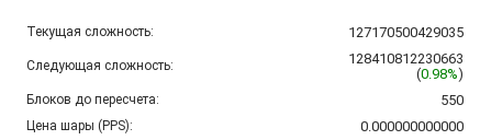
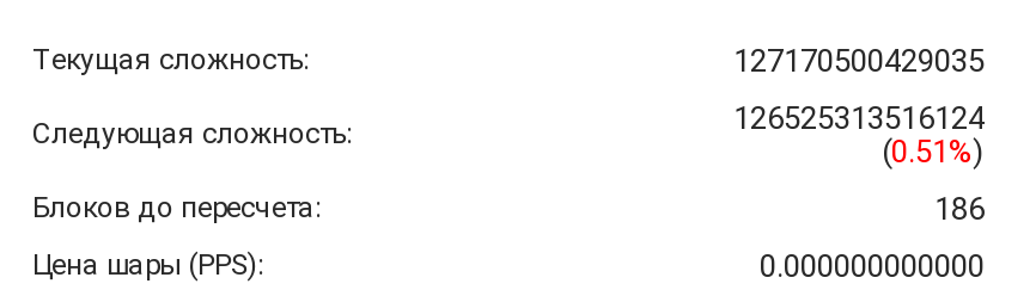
[348,51,464,67] 128410812230663 -> [733,101,985,137] 126525313516124
[416,66,464,82] (0.98%) -> [882,135,985,170] (0.51%)
[440,92,464,109] 550 -> [934,192,985,228] 186

